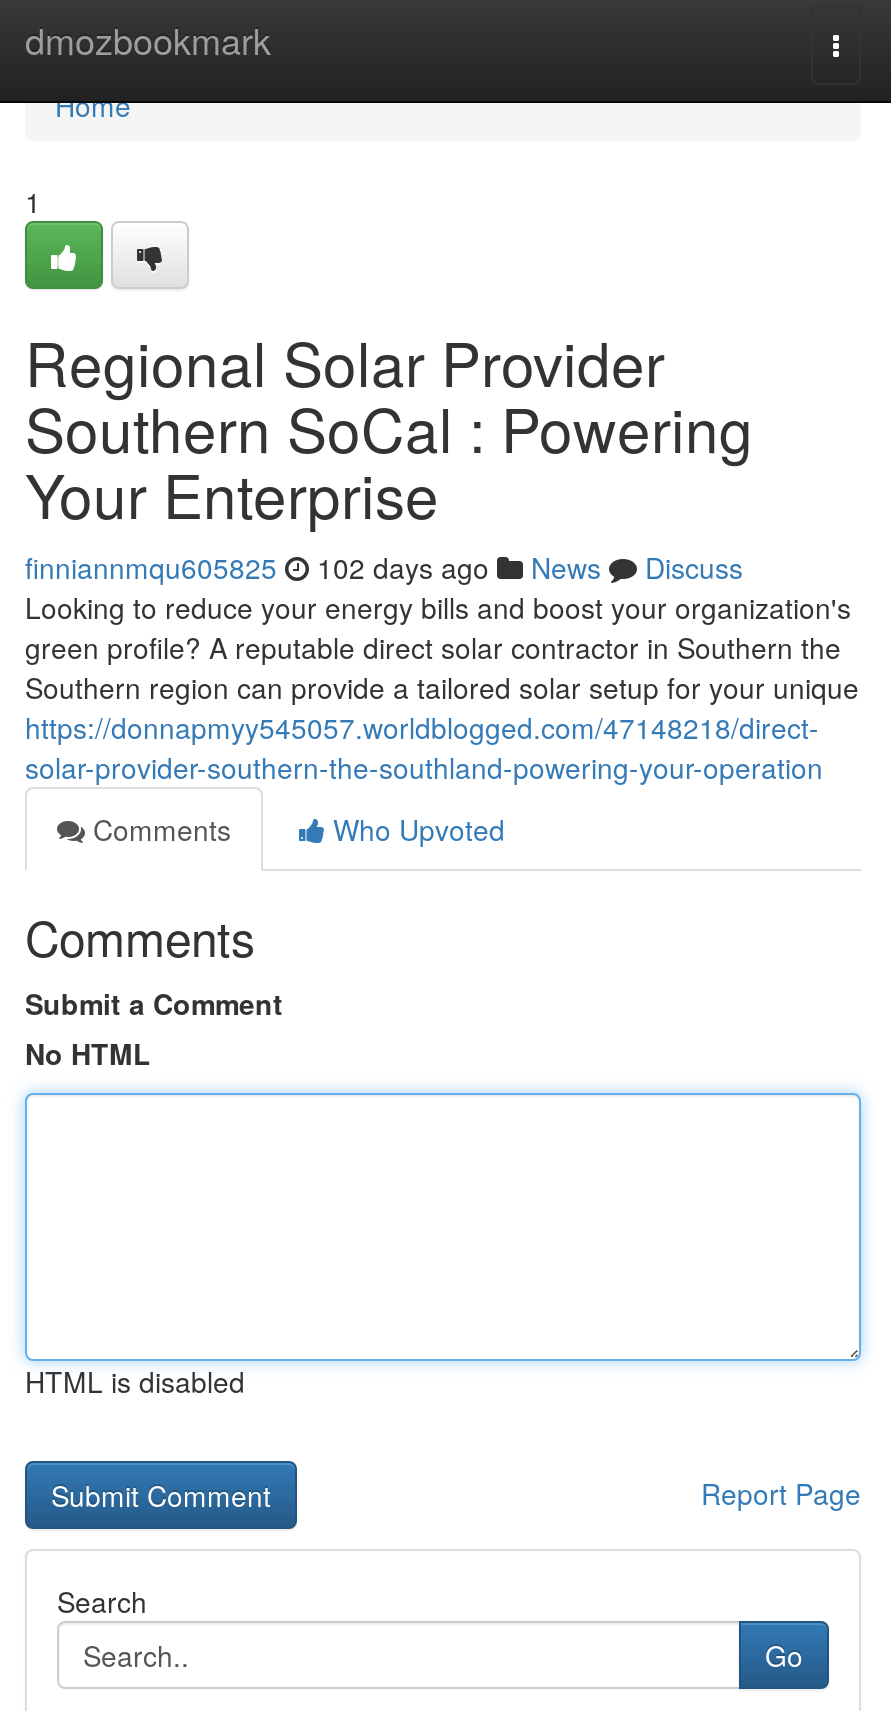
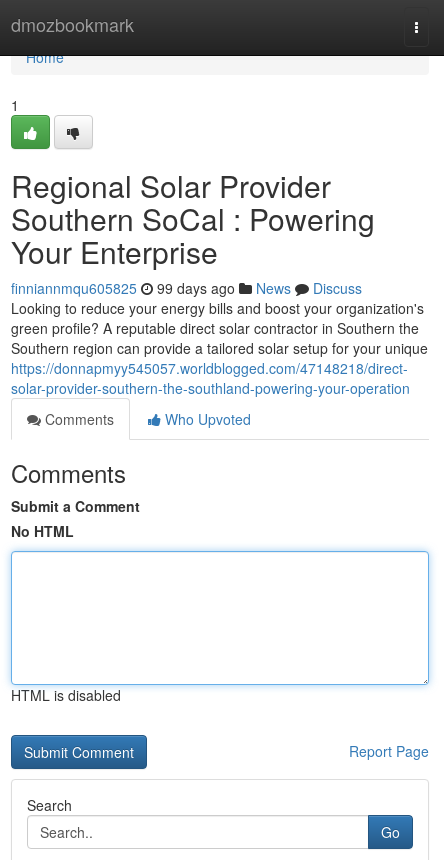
[25,547,743,587] finniannmqu605825 102 days ago News Discuss -> [11,278,362,298] finniannmqu605825 99 days ago News Discuss

